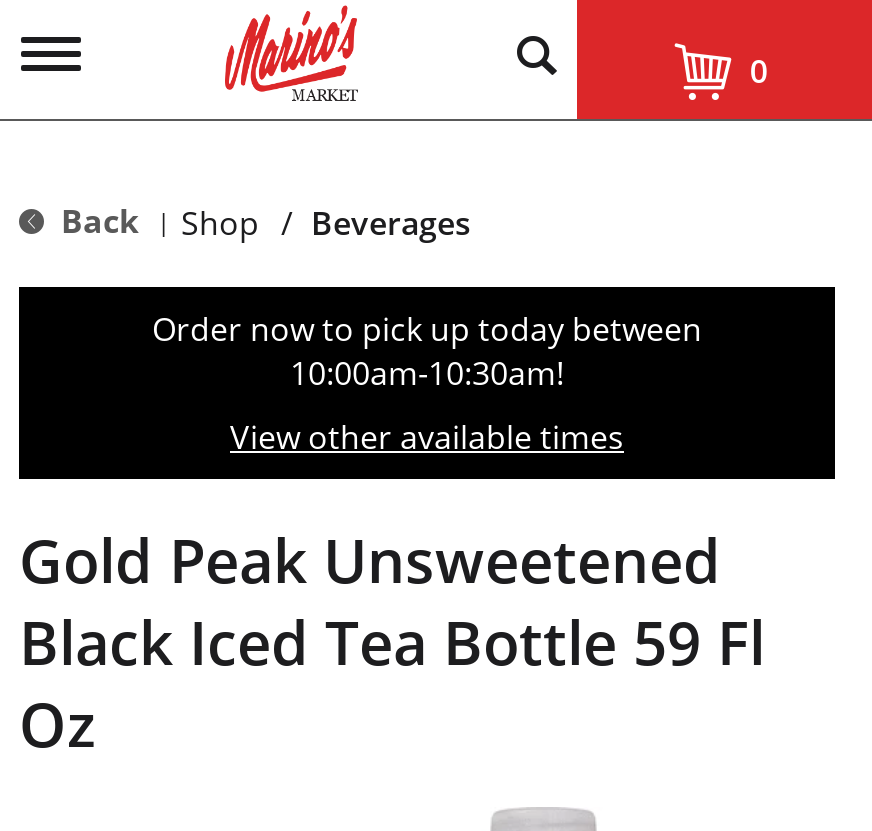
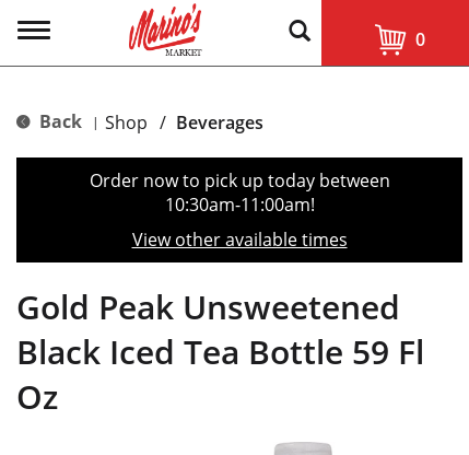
[290,351,564,395] 10:00am-10:30am! -> [165,192,314,217] 10:30am-11:00am!

